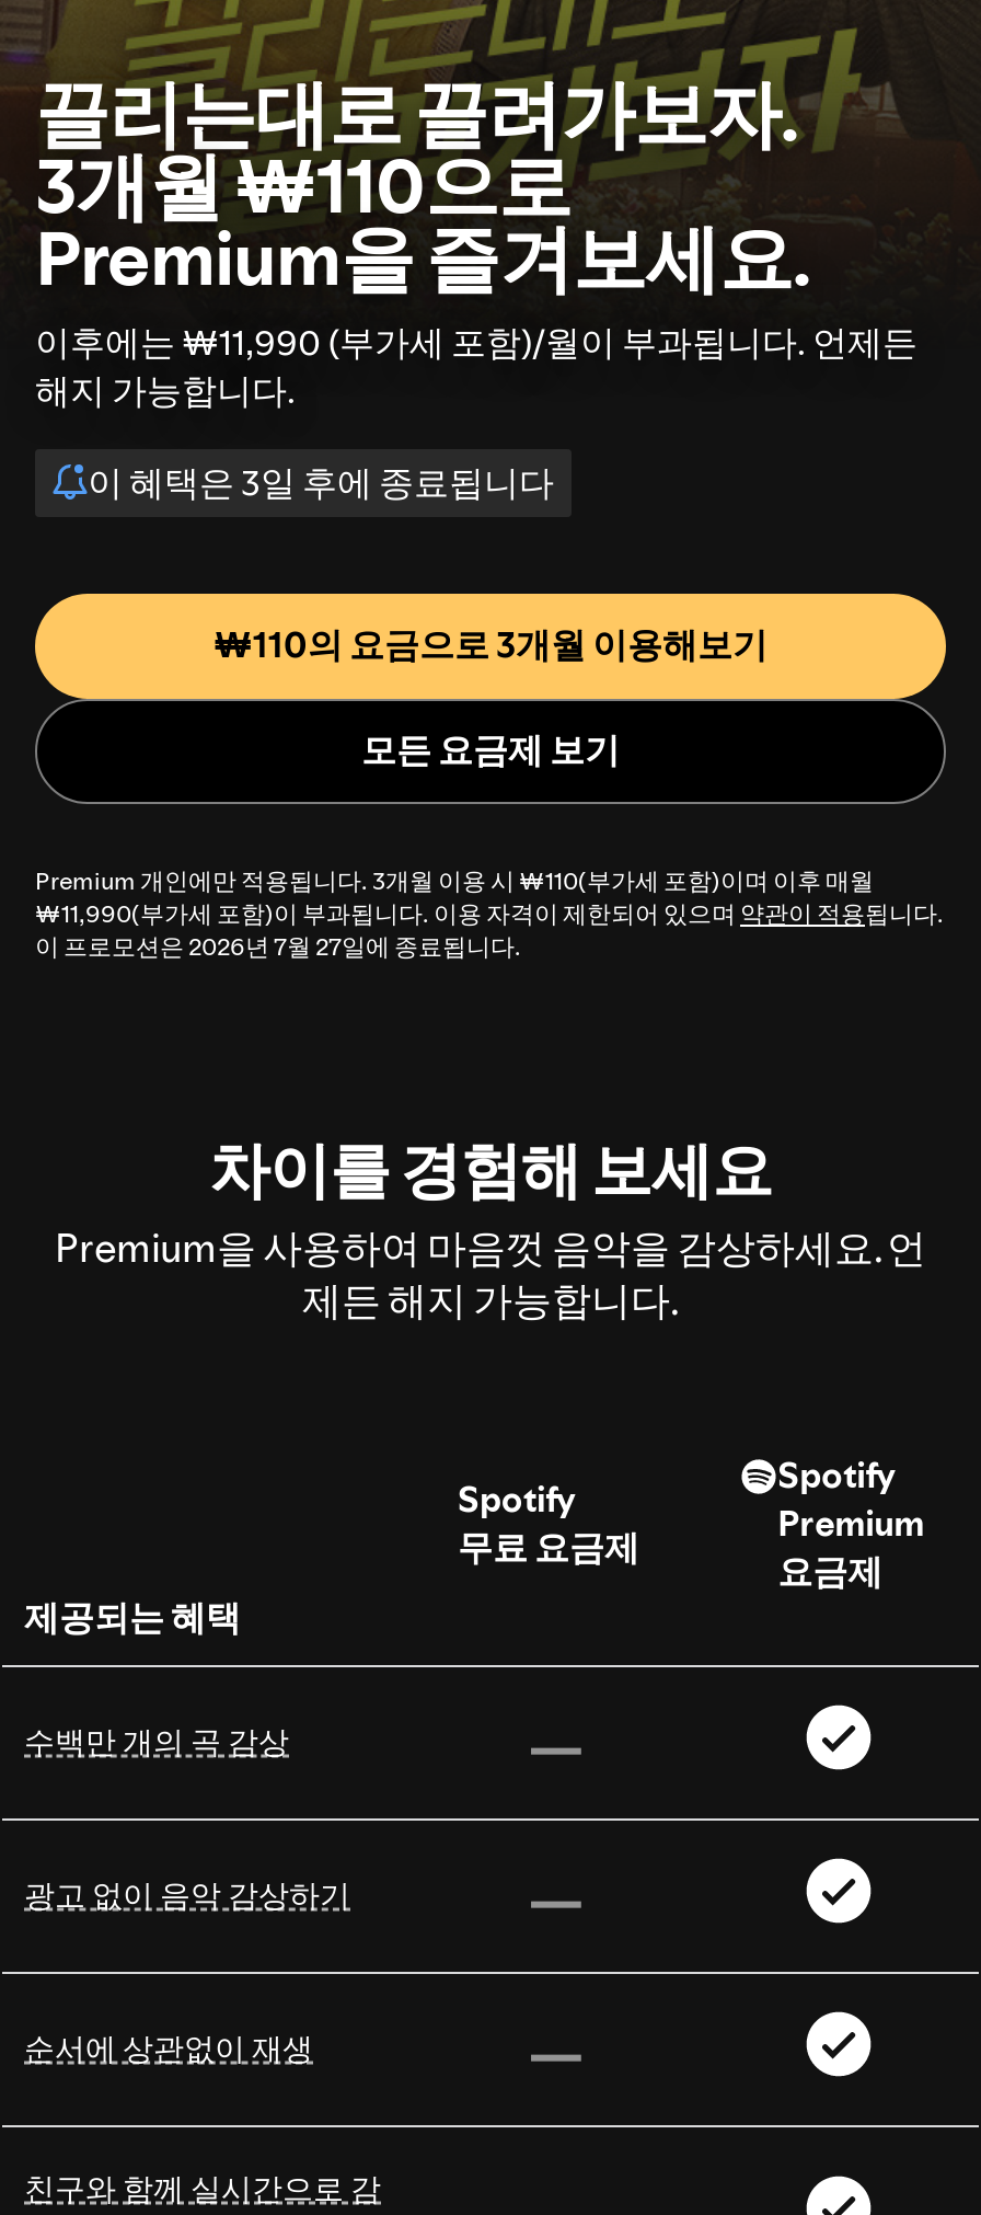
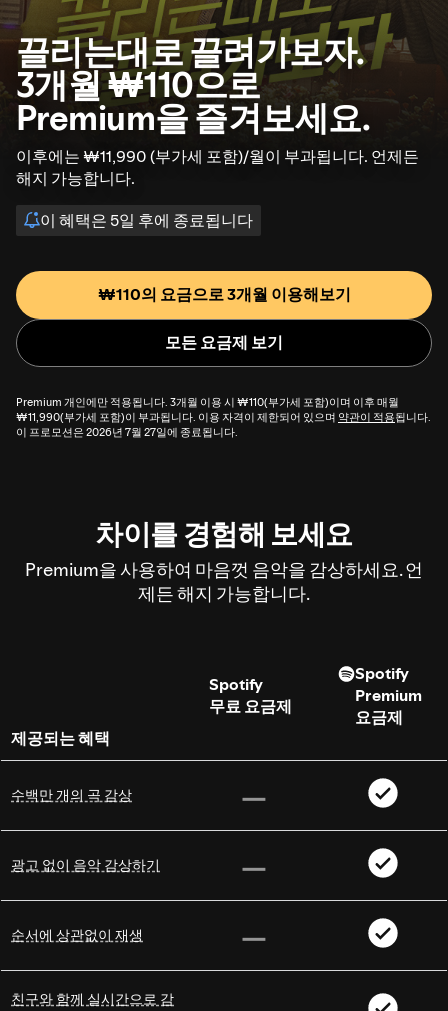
[88,457,554,505] 이 혜택은 3일 후에 종료됩니다 -> [40,209,253,231] 이 혜택은 5일 후에 종료됩니다

